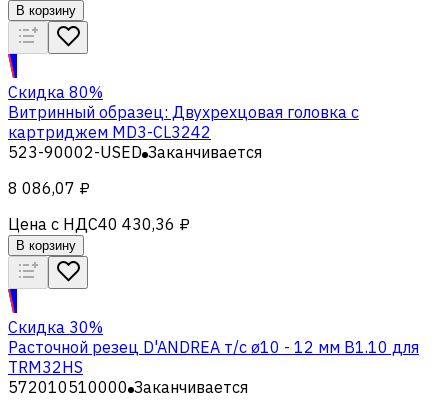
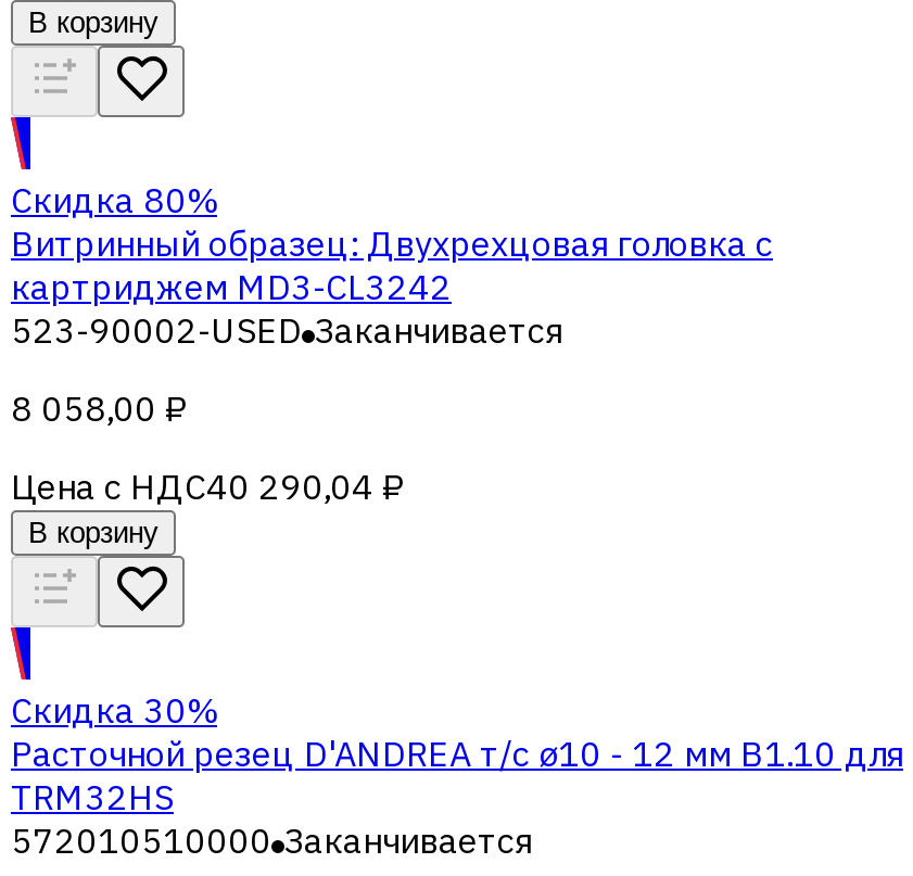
[8,178,90,198] 8 086,07 ₽ -> [11,386,189,429] 8 058,00 ₽
[8,214,190,234] Цена с НДС40 430,36 ₽ -> [11,464,406,507] Цена с НДС40 290,04 ₽

